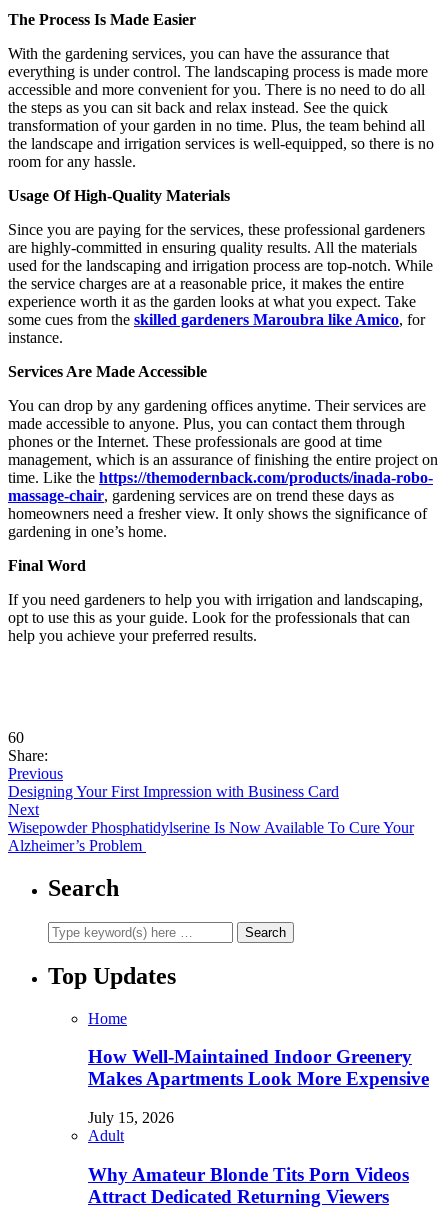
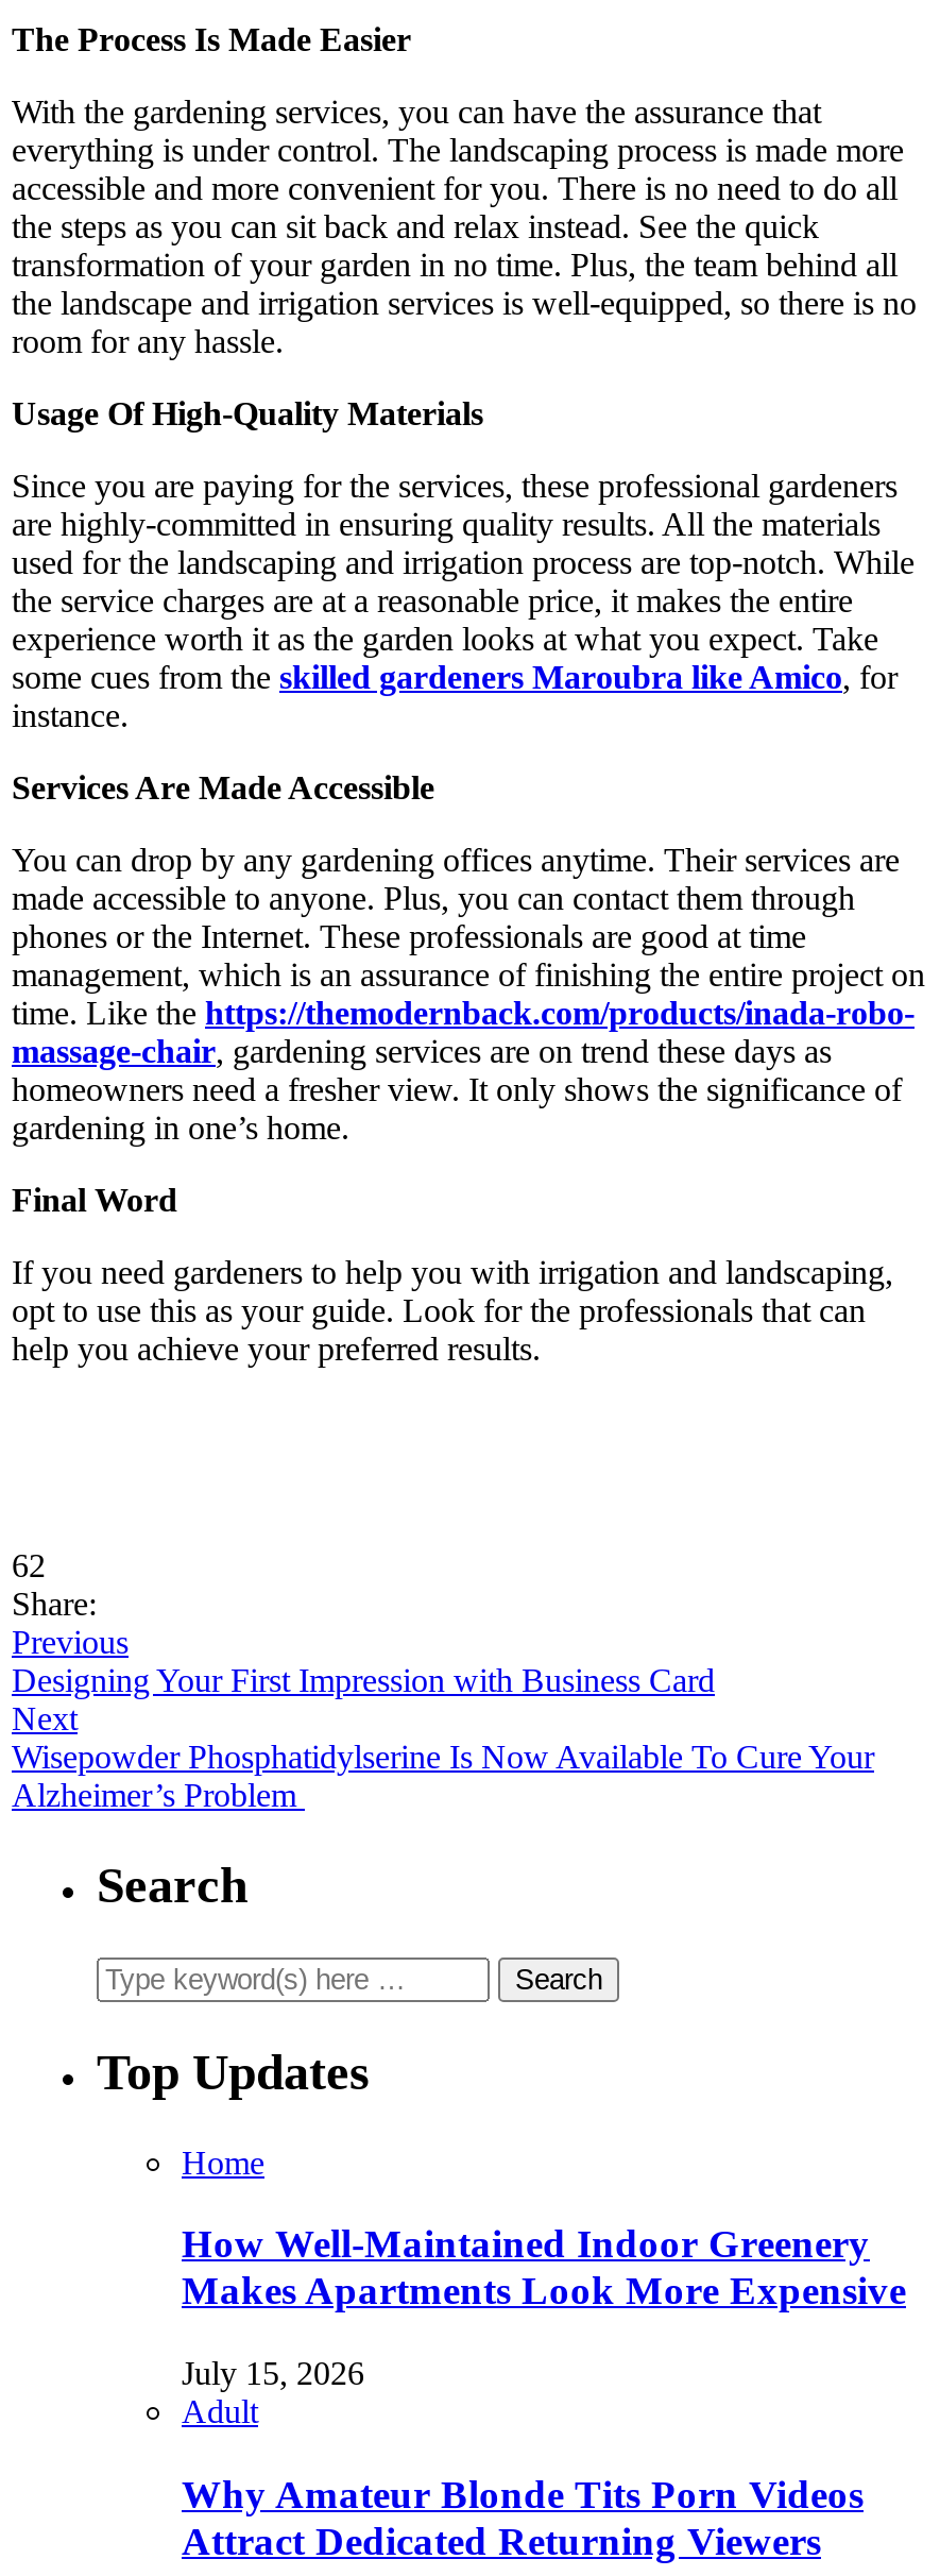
[8,729,24,746] 60 -> [12,1547,46,1583] 62

